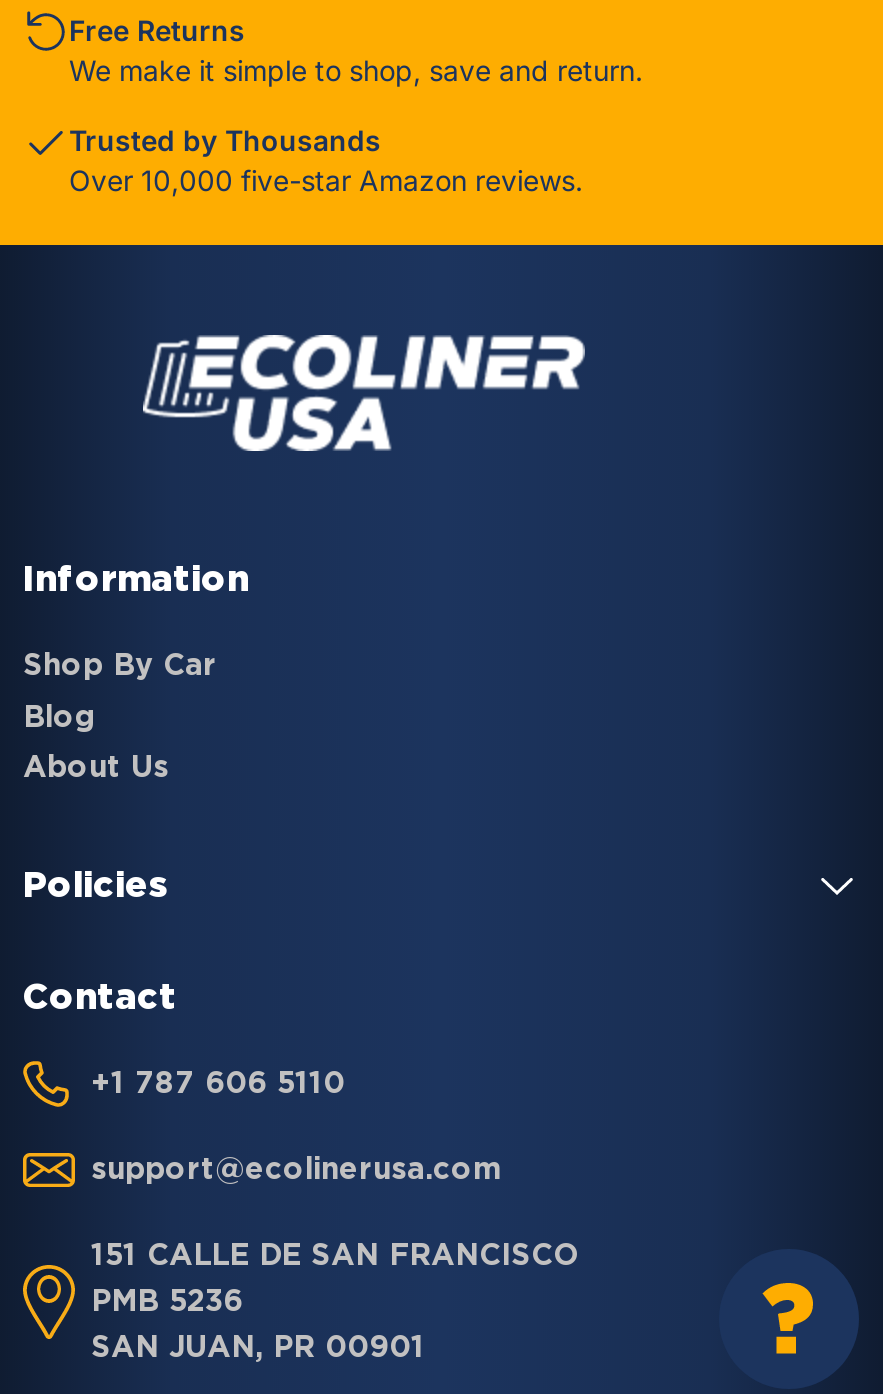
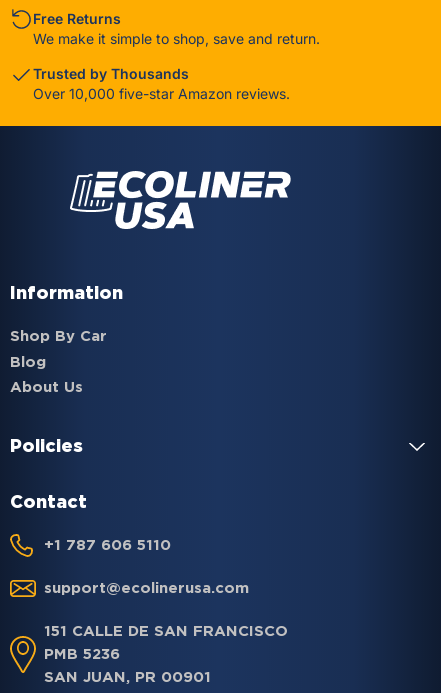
[761,1259,857,1379] [image] -> none

